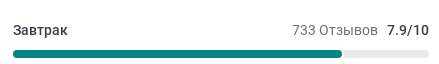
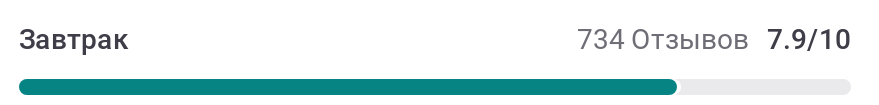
[292,22,429,38] 733 Отзывов 7.9/10 -> [577,22,851,54] 734 Отзывов 7.9/10

